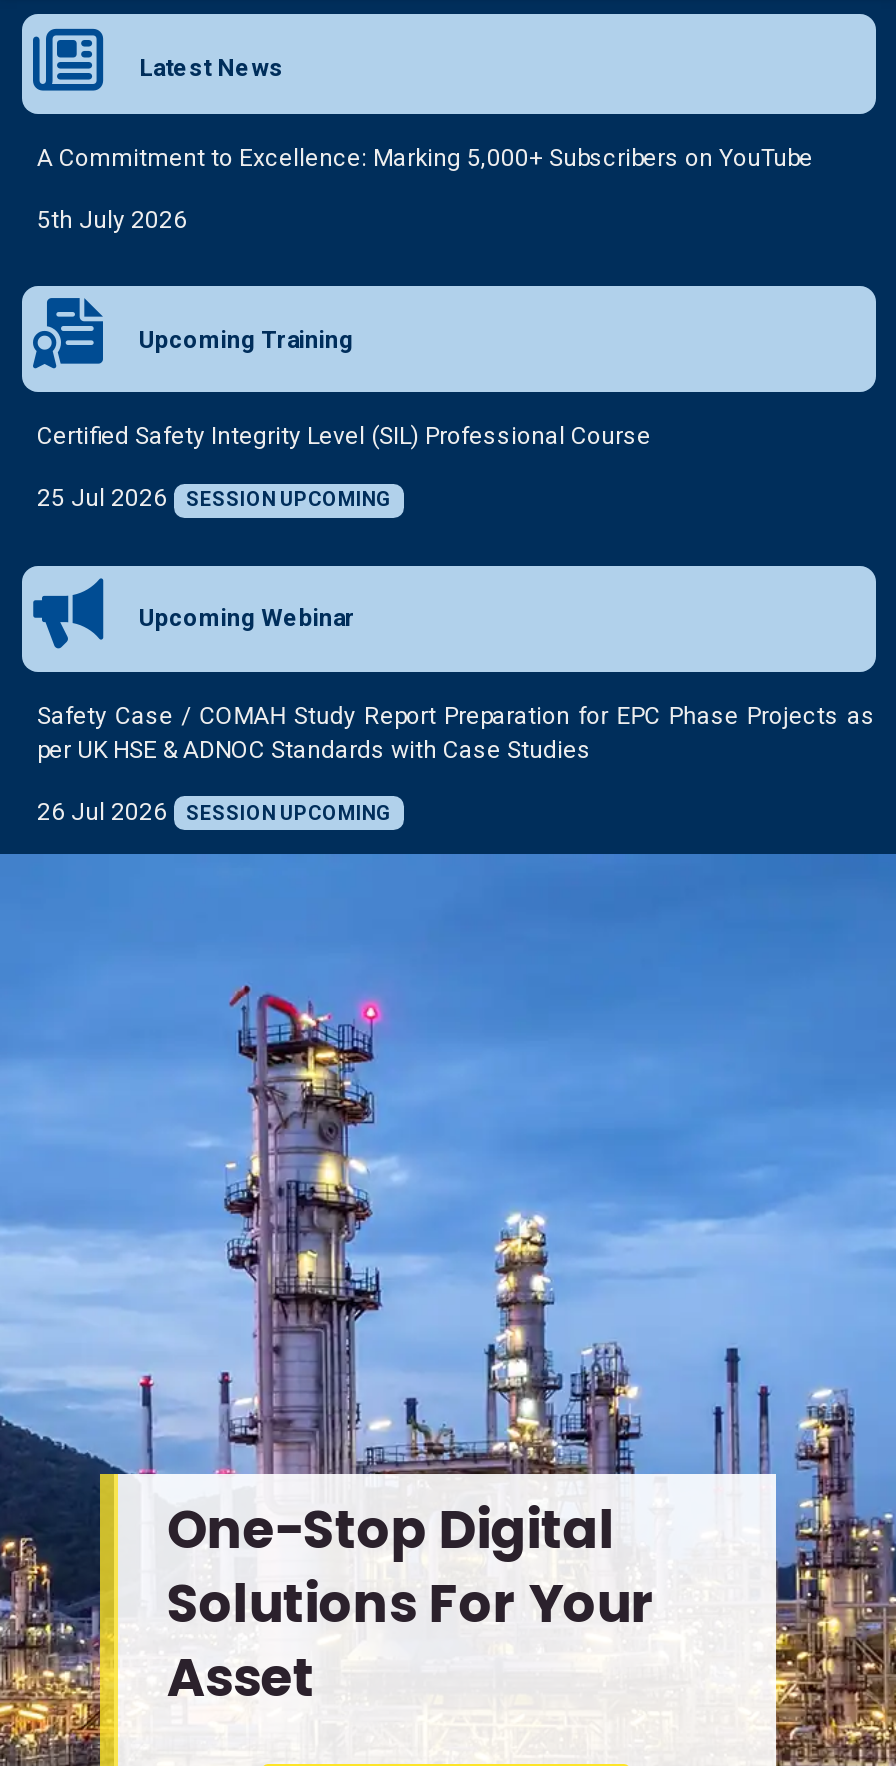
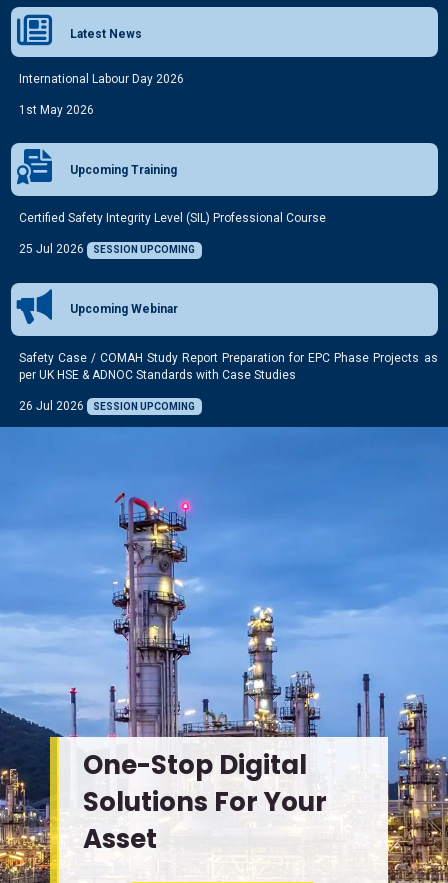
[37,144,813,172] A Commitment to Excellence: Marking 5,000+ Subscribers on YouTube -> [18,72,183,86] International Labour Day 2026
[37,206,187,234] 5th July 2026 -> [18,103,93,117] 1st May 2026

